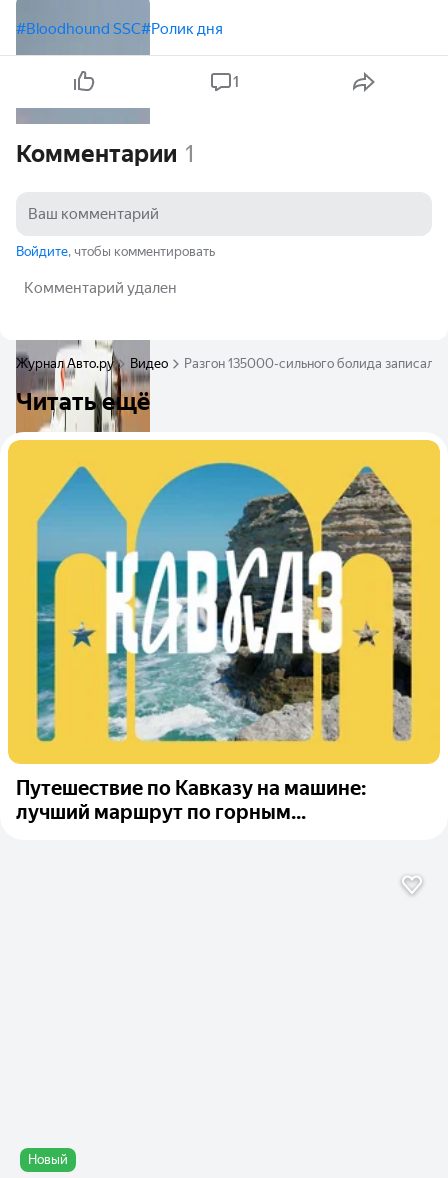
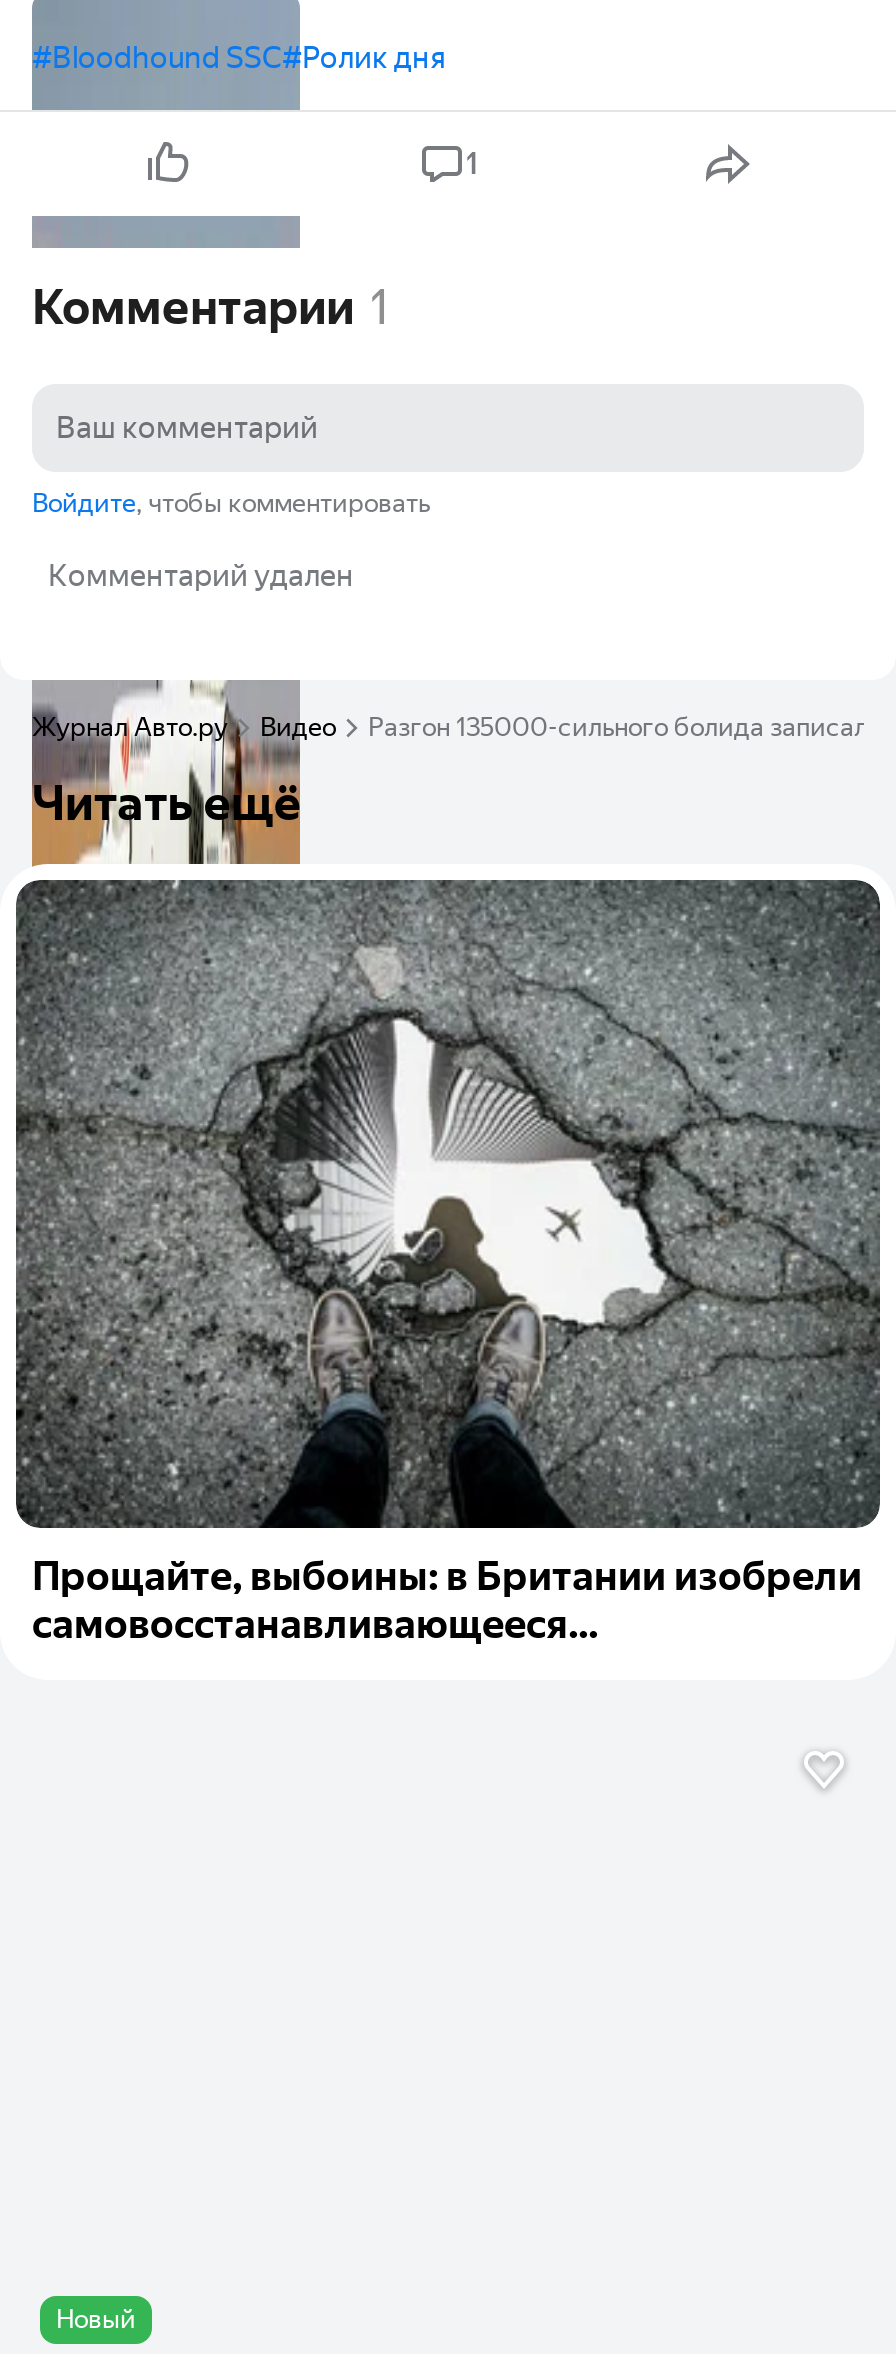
[7,439,441,824] [image] | Путешествие по Кавказу на машине: | лучший маршрут по горным... -> [14,878,882,1648] [image] | Прощайте, выбоины: в Британии изобрели | самовосстанавливающееся...

